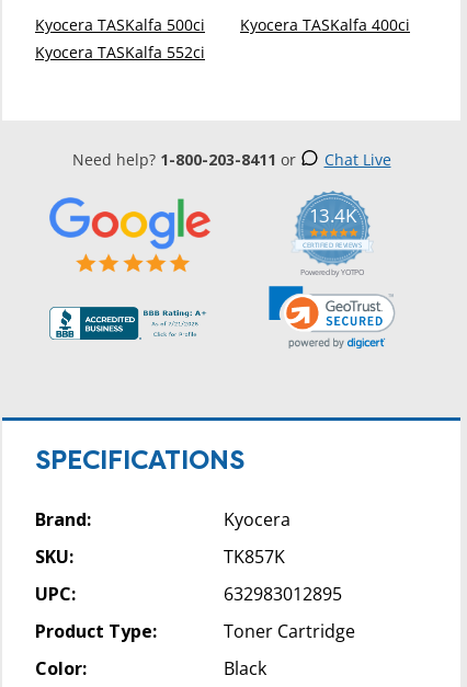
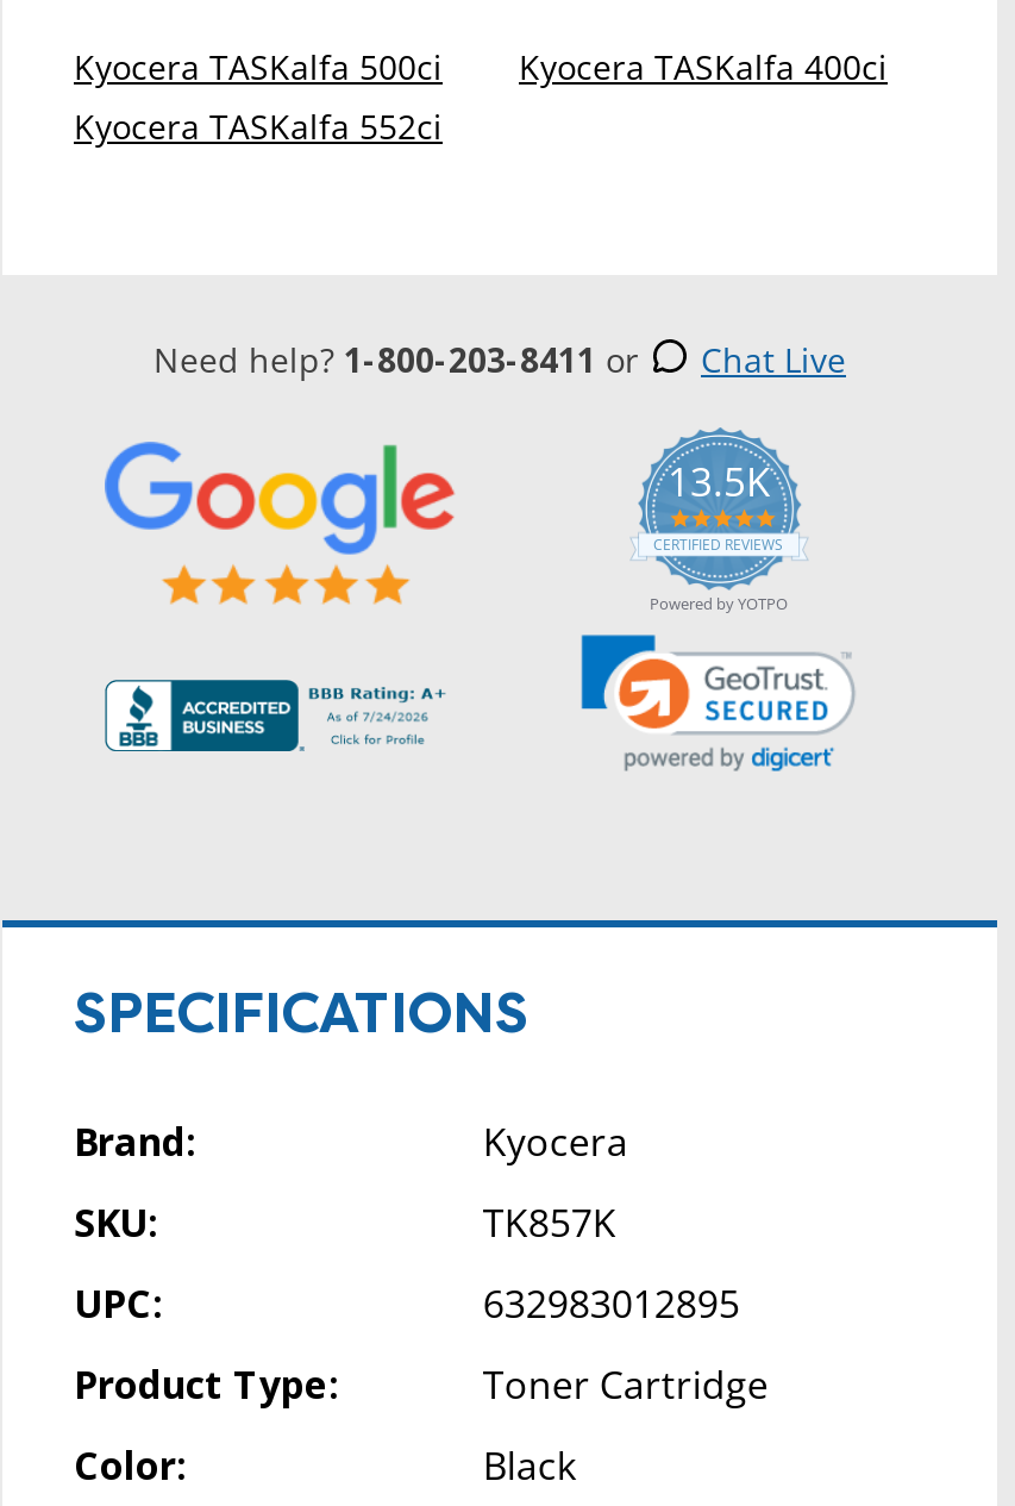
[309,203,356,228] 13.4K -> [668,454,770,508] 13.5K

